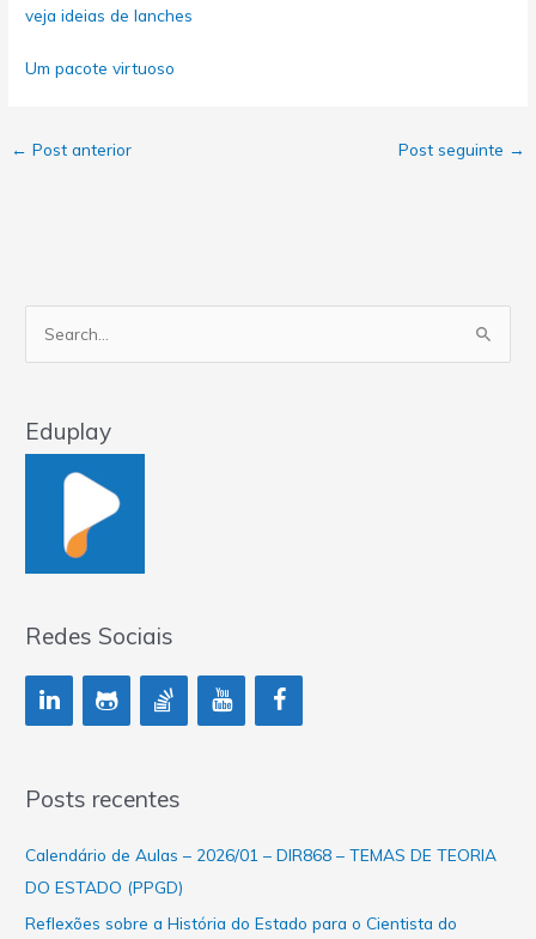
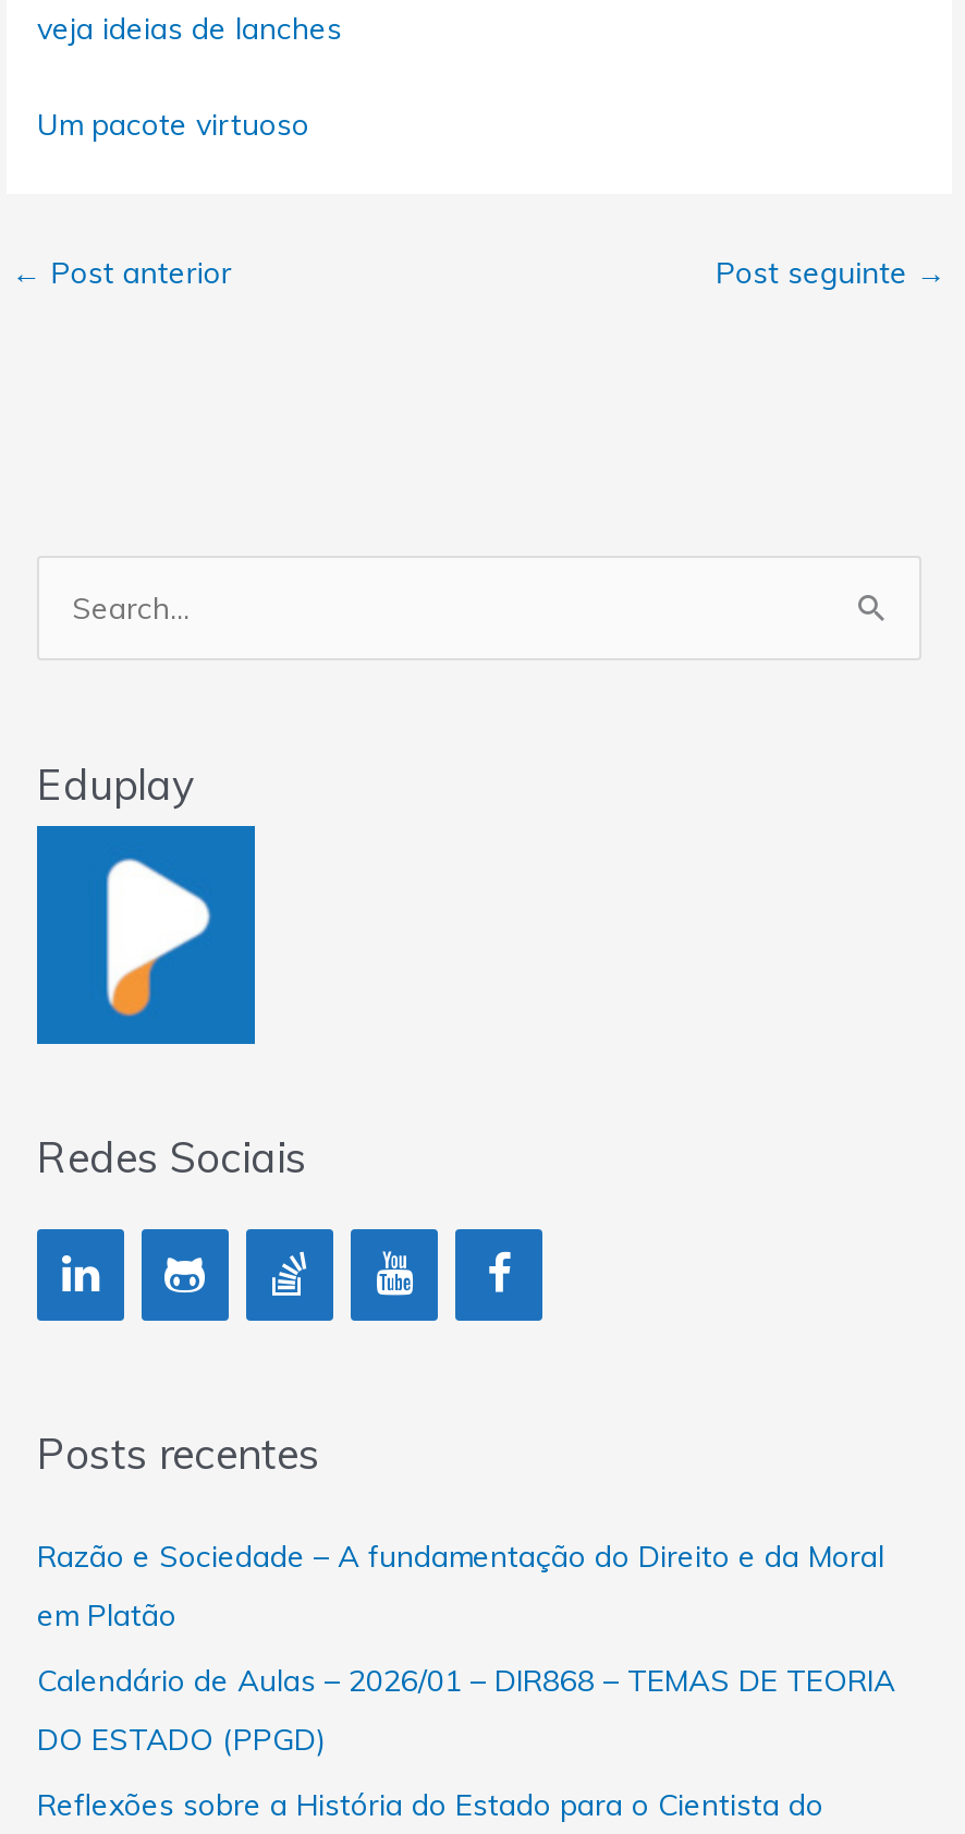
none -> [37,1536,884,1632] Razão e Sociedade – A fundamentação do Direito e da Moral | em Platão

